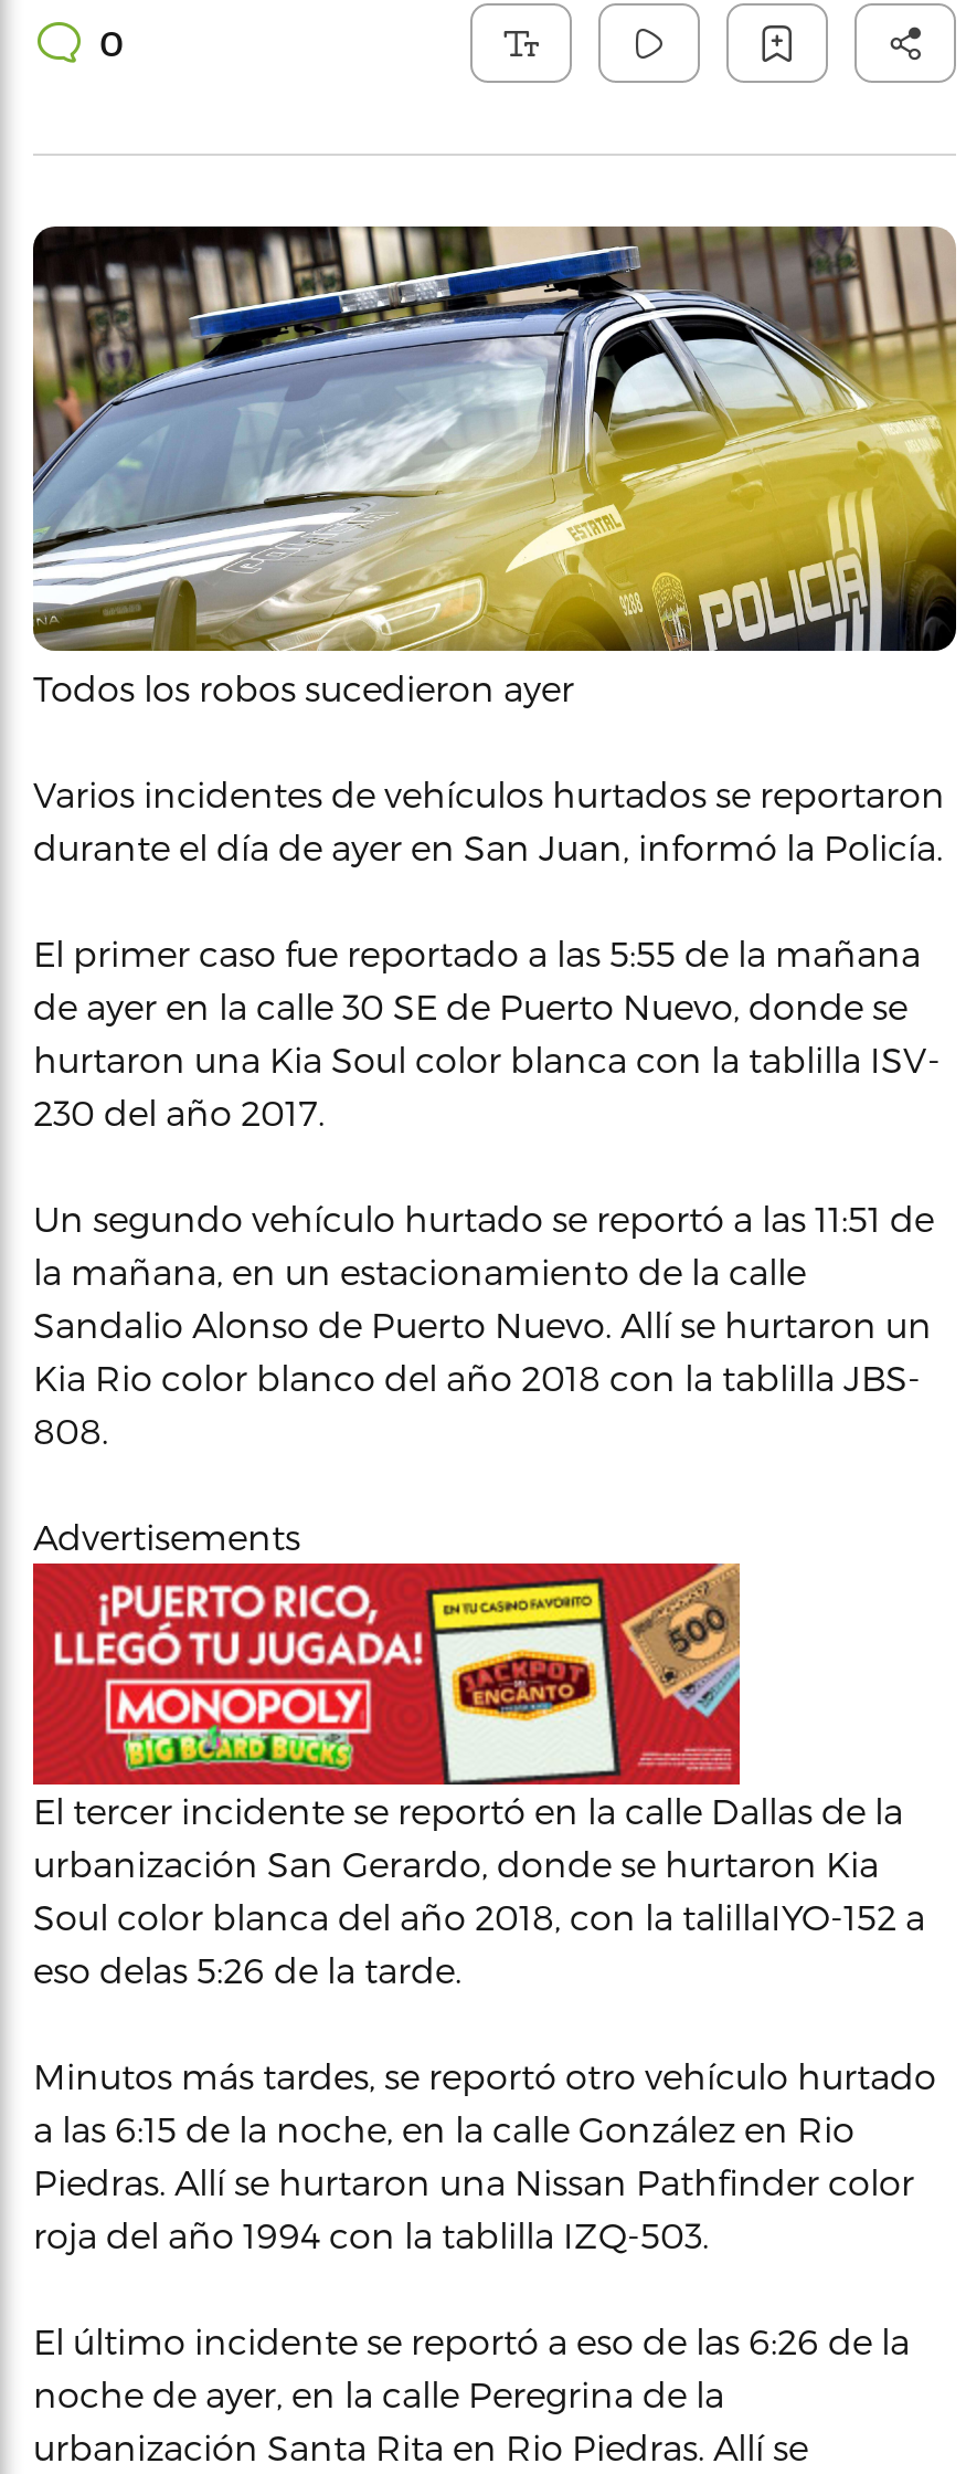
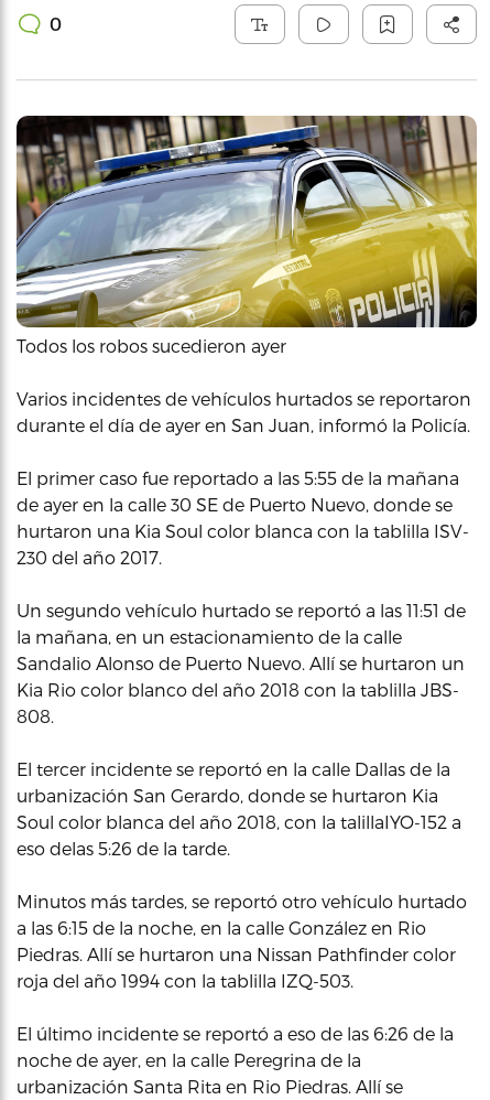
[33,1515,300,1557] Advertisements -> none
[31,1561,742,1785] [image] -> none

